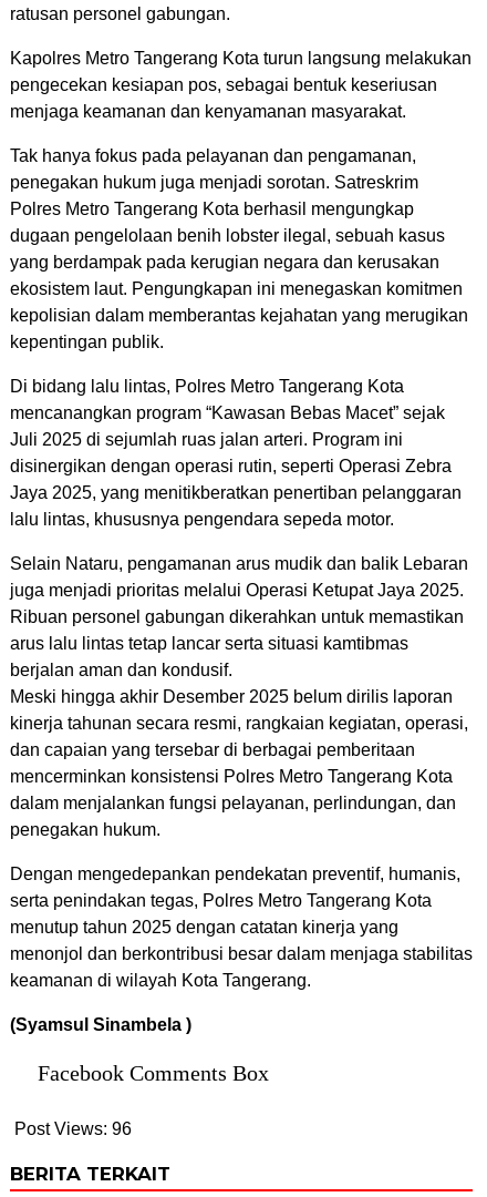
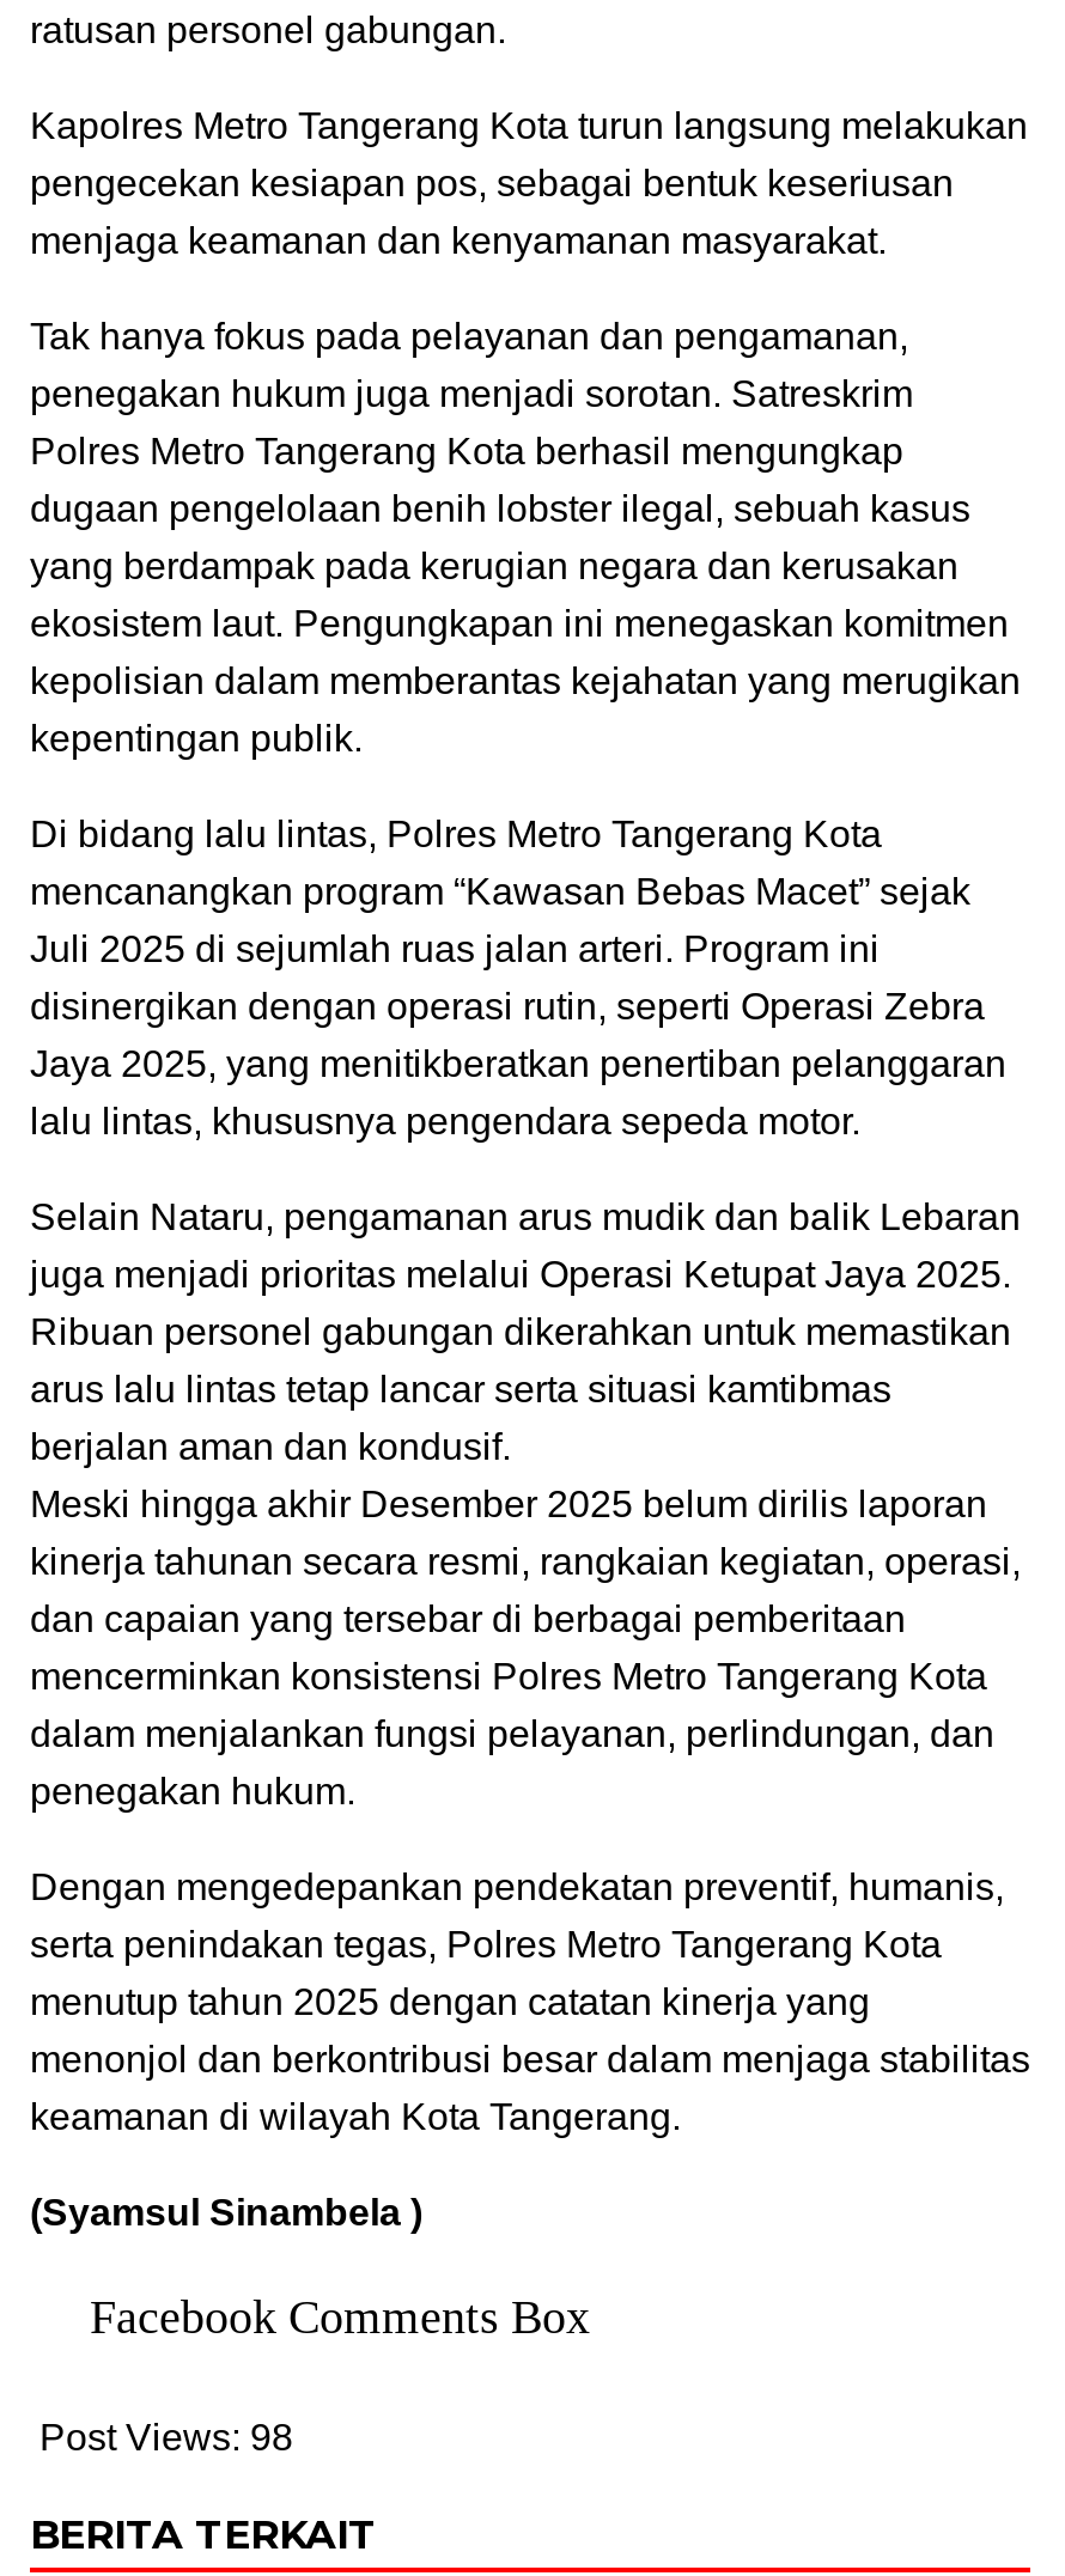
[14,1119,132,1138] Post Views: 96 -> [39,2417,293,2458] Post Views: 98

